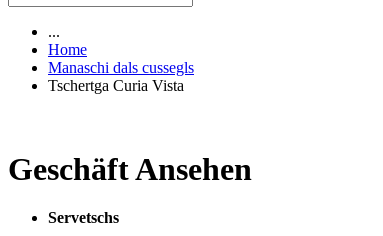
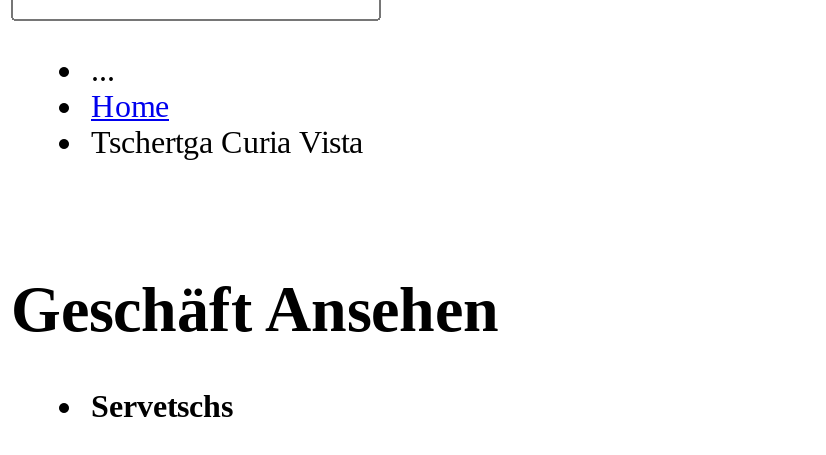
[48,59,194,76] Manaschi dals cussegls -> none

